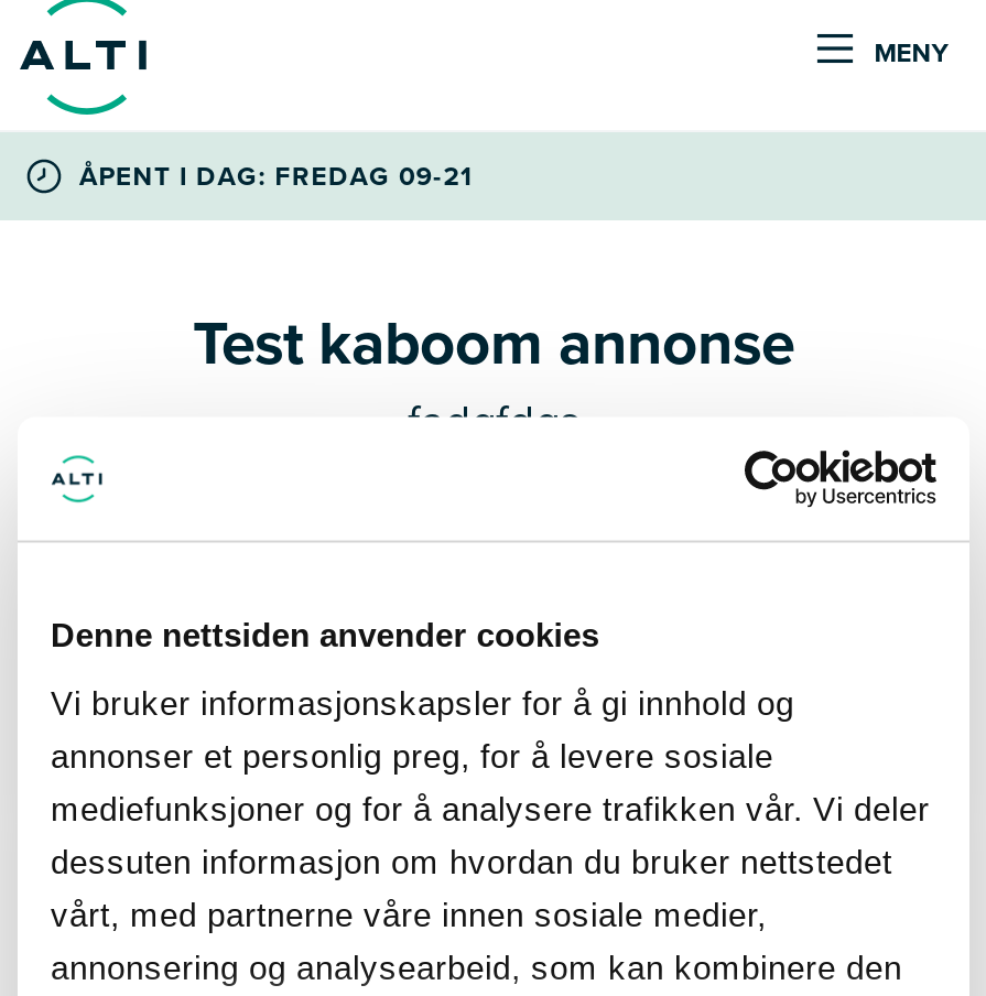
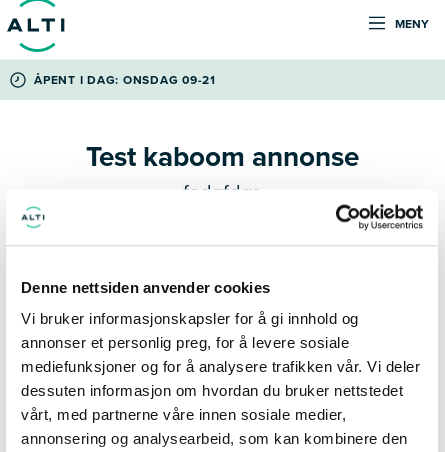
[79,156,473,196] ÅPENT I DAG: FREDAG 09-21 -> [34,71,216,88] ÅPENT I DAG: ONSDAG 09-21

